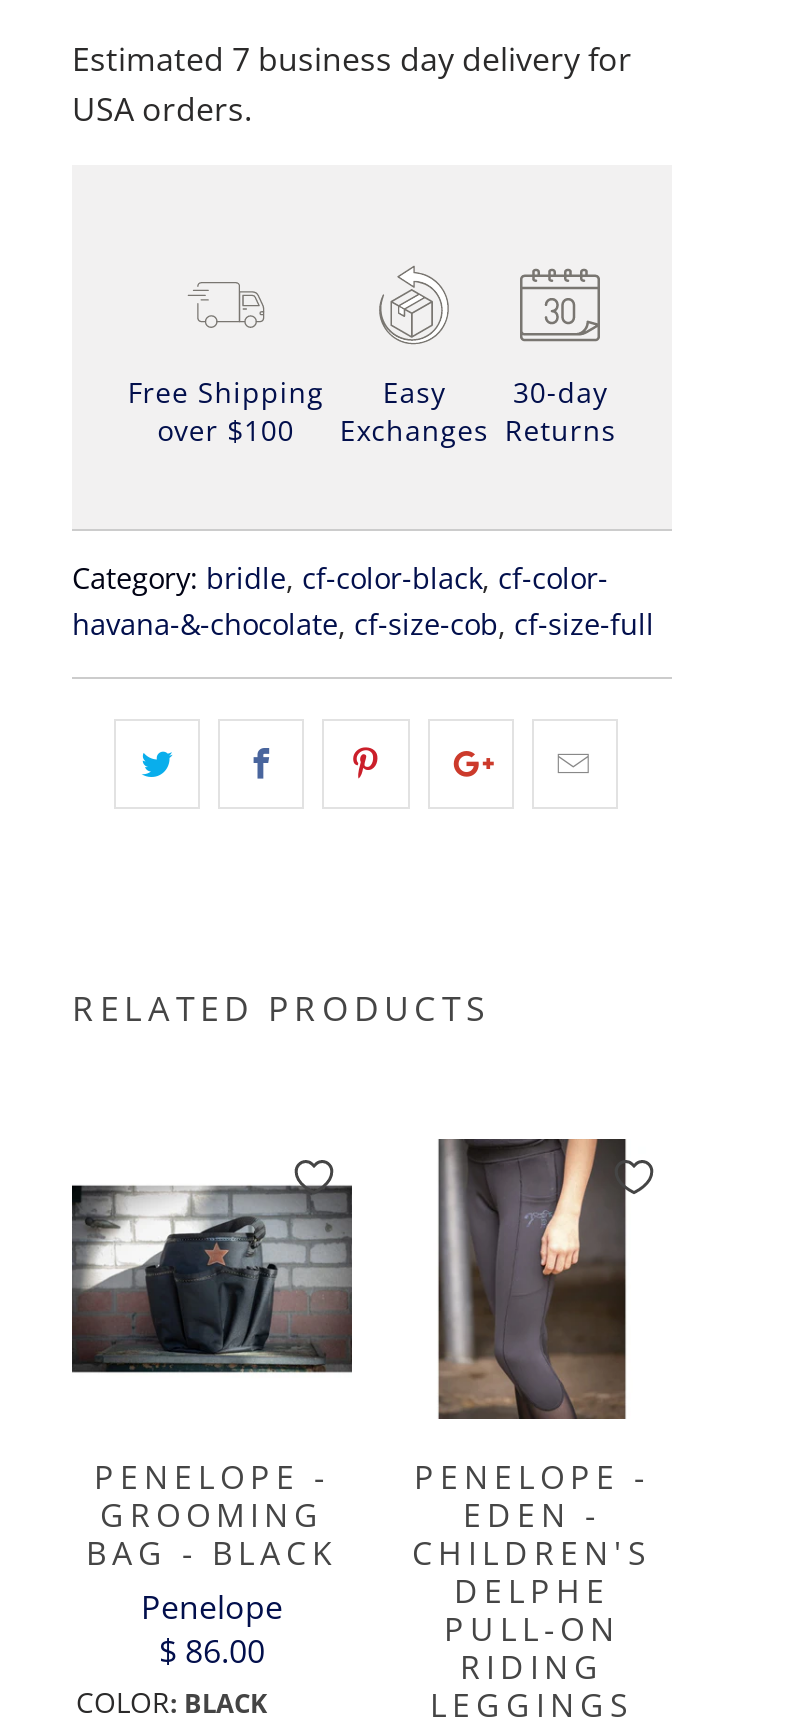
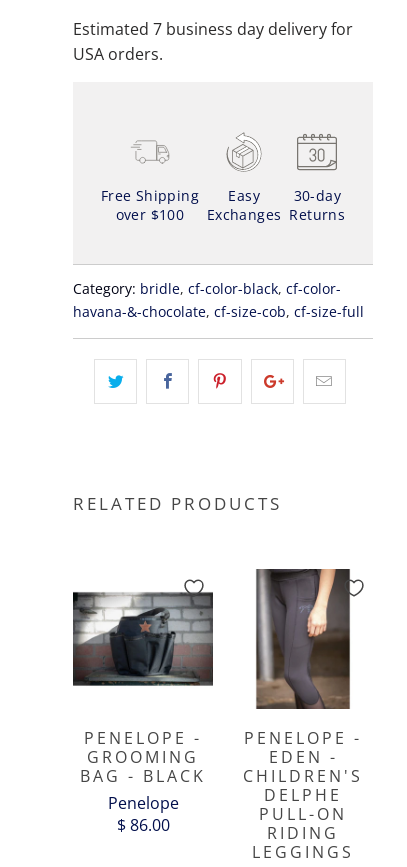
[76,1682,268,1720] COLOR: BLACK -> none

